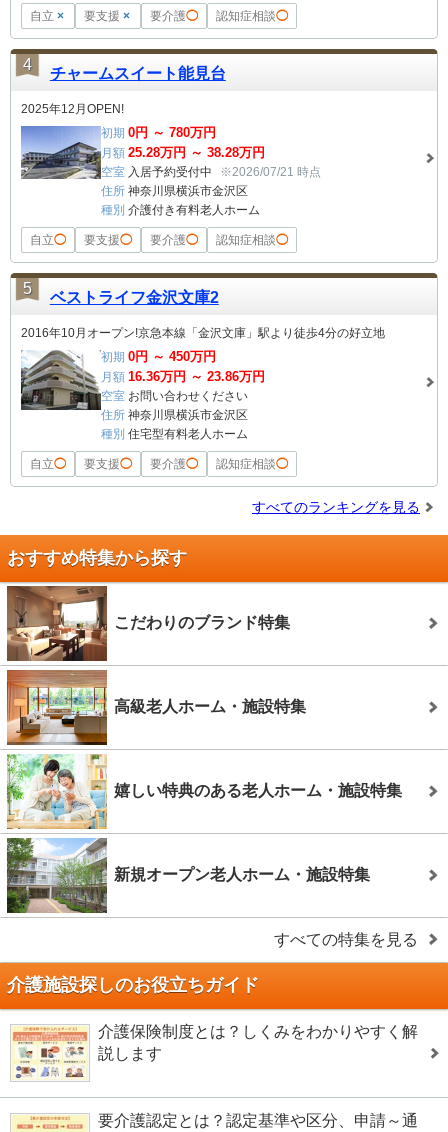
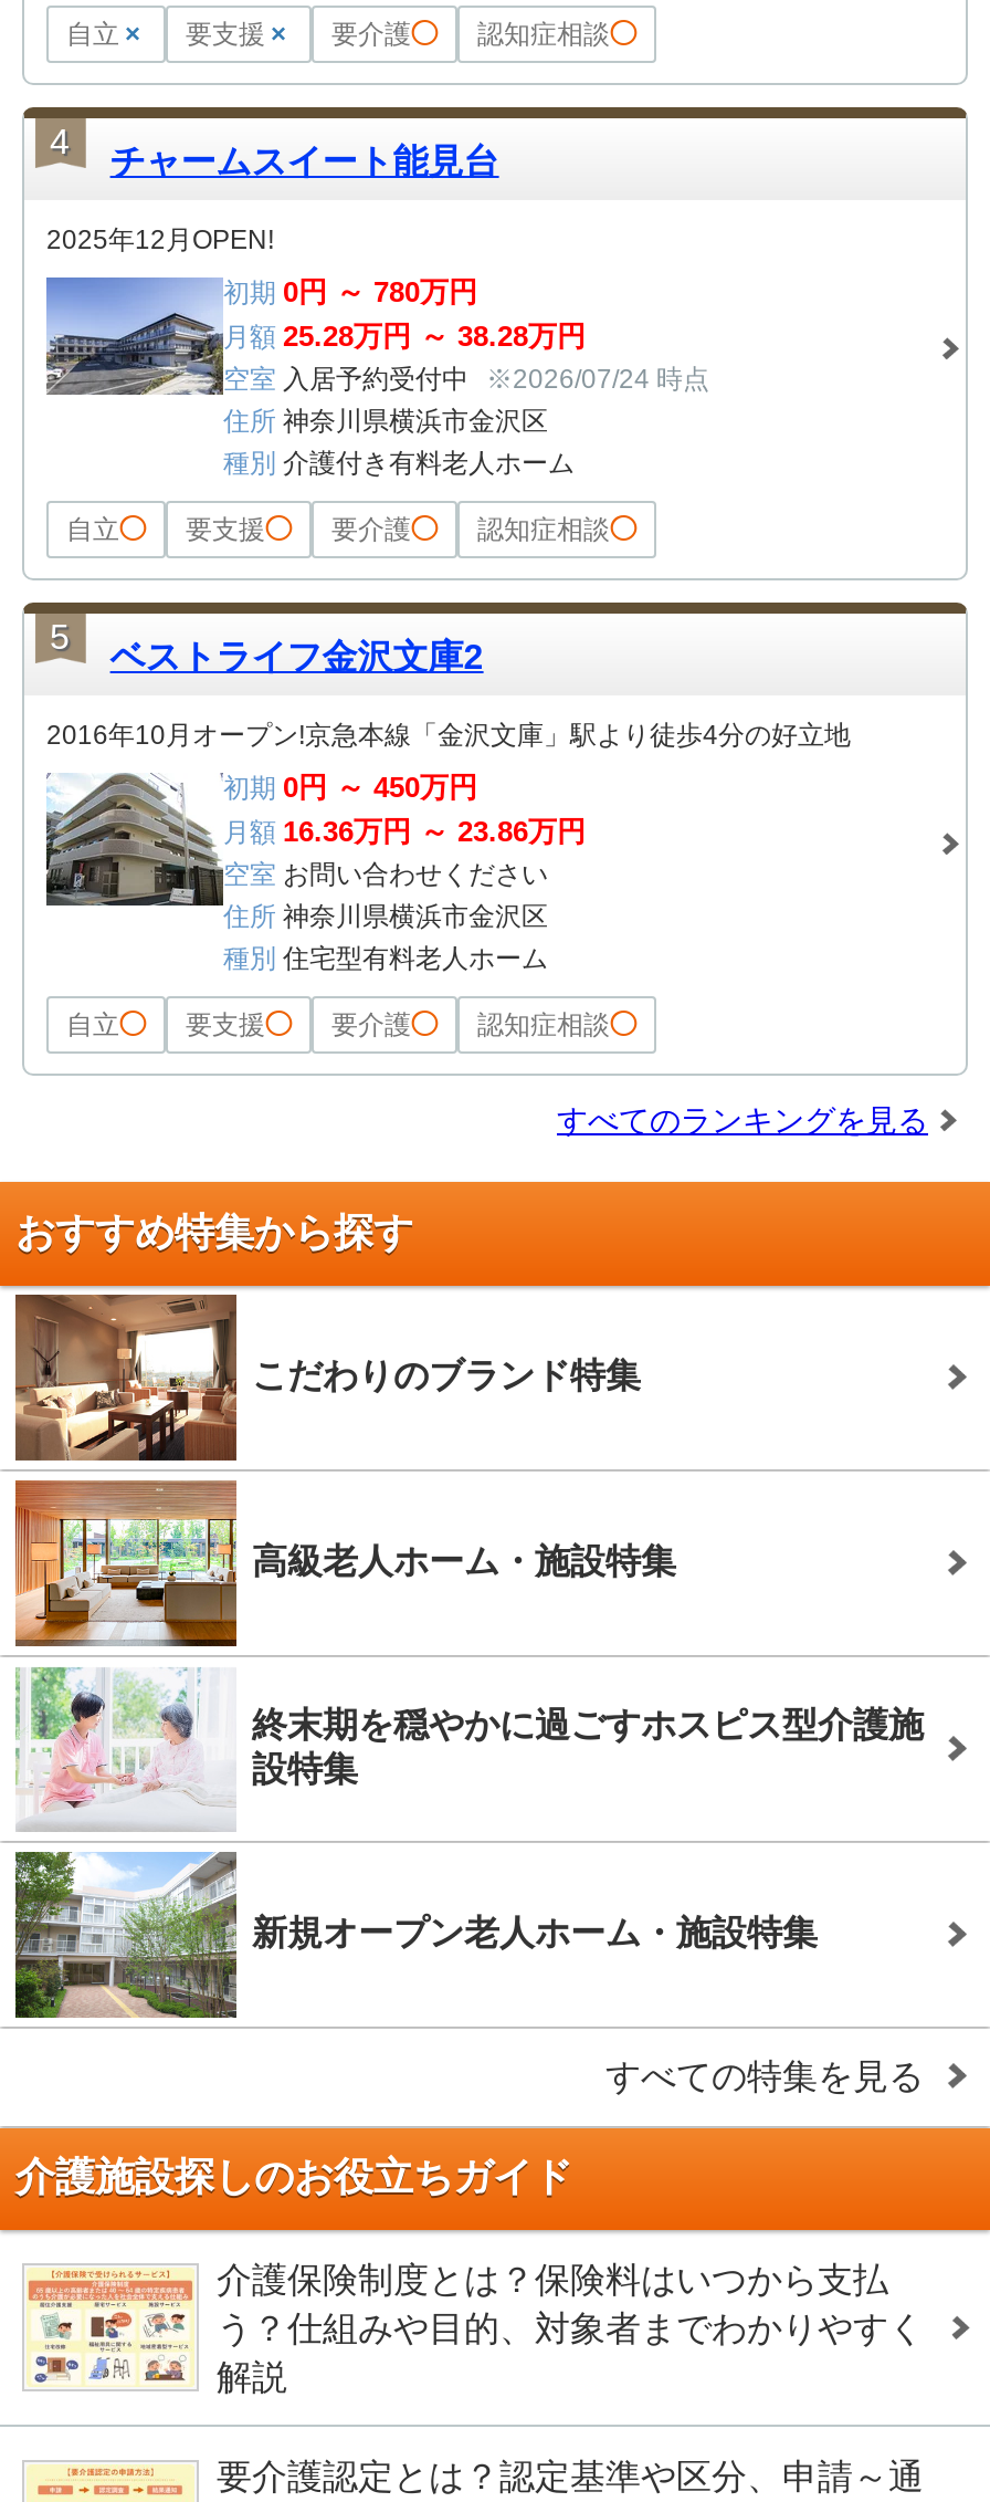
[101,165,321,179] 空室 入居予約受付中 ※2026/07/21 時点 -> [223,363,709,394] 空室 入居予約受付中 ※2026/07/24 時点
[6,753,402,829] [image] | 嬉しい特典のある老人ホーム・施設特集 -> [15,1666,924,1832] [image] | 終末期を穏やかに過ごすホスピス型介護施 | 設特集
[98,1023,418,1062] 介護保険制度とは？しくみをわかりやすく解 | 説します -> [217,2261,924,2395] 介護保険制度とは？保険料はいつから支払 | う？仕組みや目的、対象者までわかりやすく | 解説

